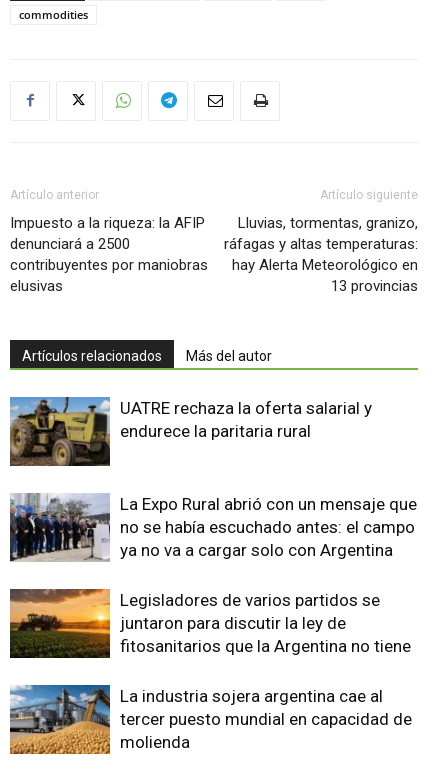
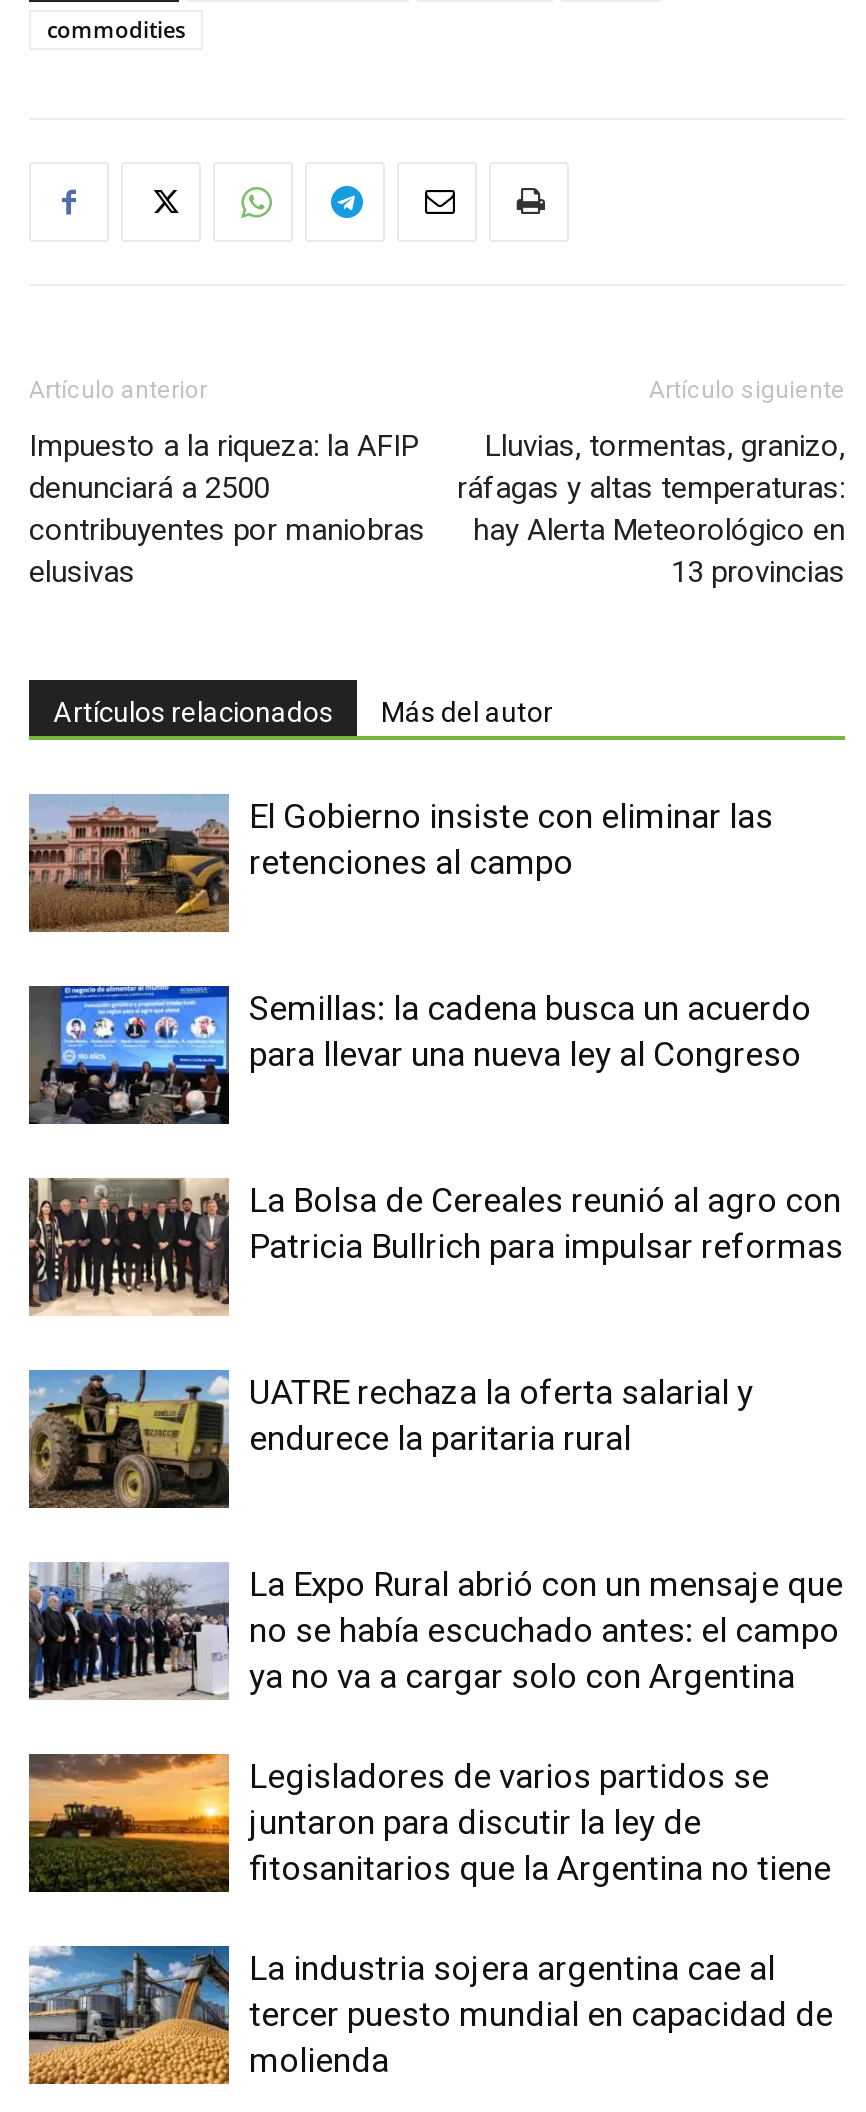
none -> [27,794,773,934] [image] | El Gobierno insiste con eliminar las | retenciones al campo
none -> [27,984,811,1124] [image] | Semillas: la cadena busca un acuerdo | para llevar una nueva ley al Congreso
none -> [27,1178,843,1316] [image] | La Bolsa de Cereales reunió al agro con | Patricia Bullrich para impulsar reformas

